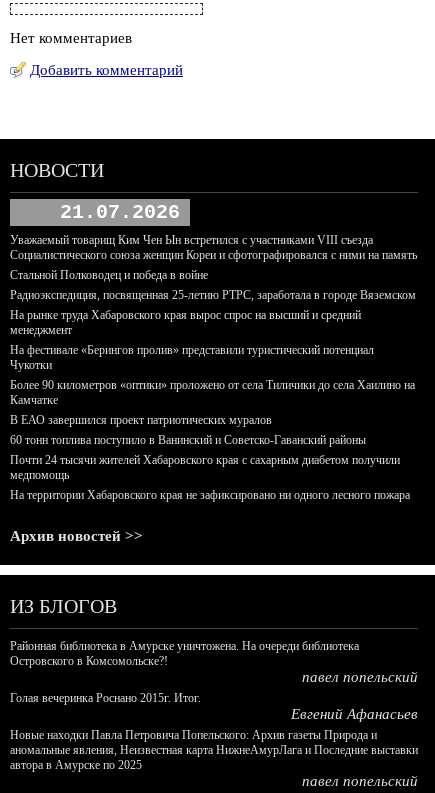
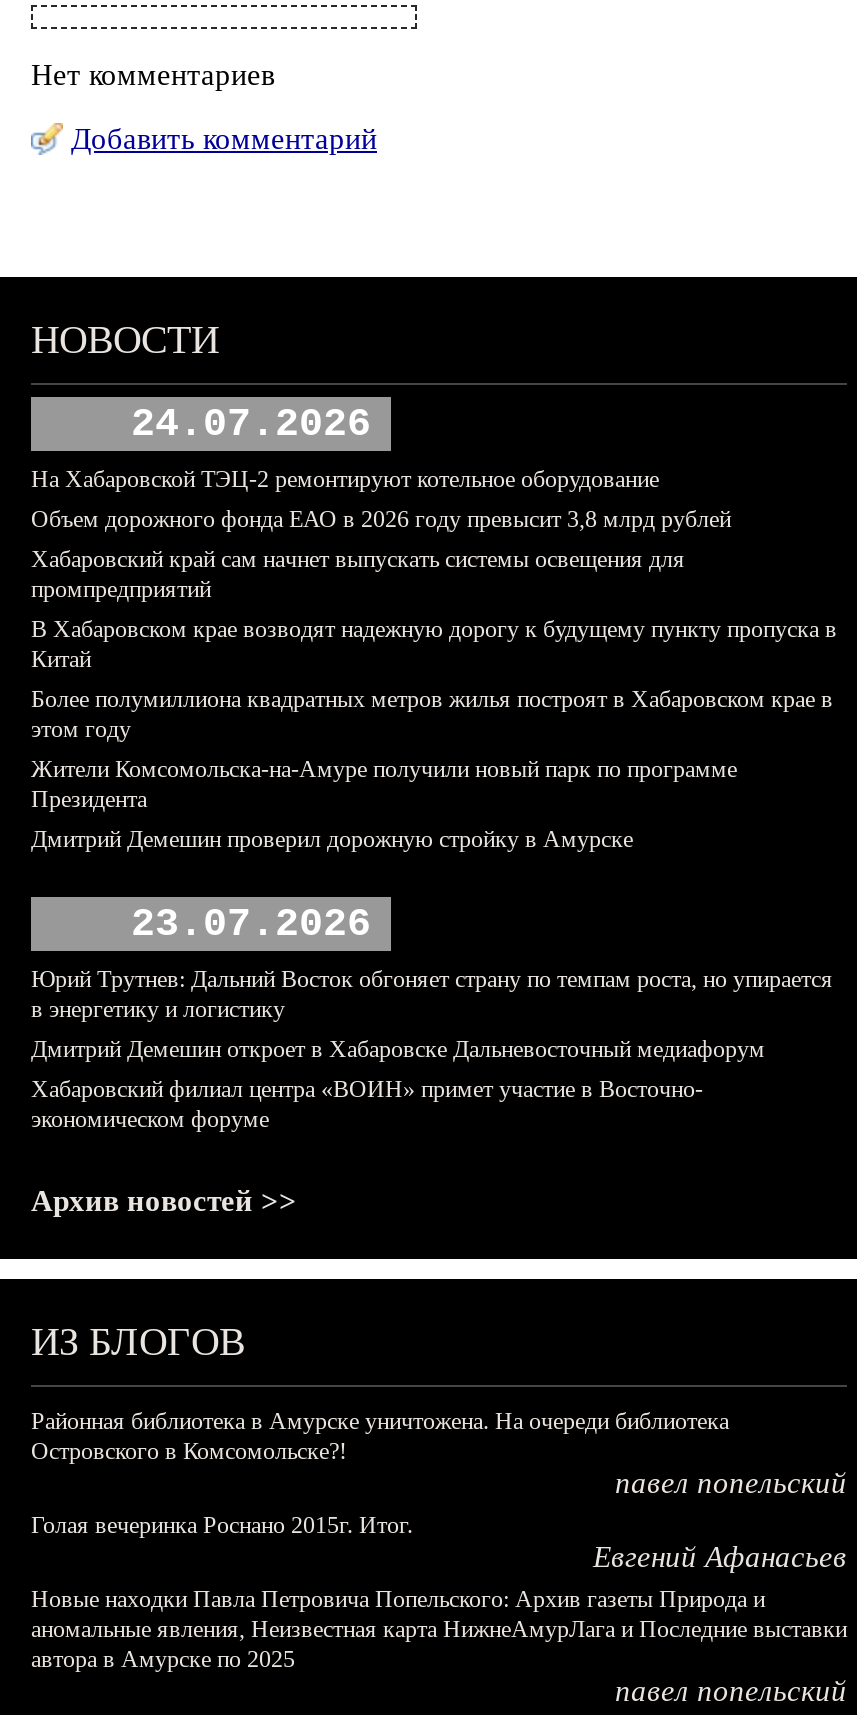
[10,201,417,502] 21.07.2026 | Уважаемый товарищ Ким Чен Ын встретился с участниками VIII съезда | Социалистического союза женщин Кореи и сфотографировался с ними на память | Стальной Полководец и победа в войне | Радиоэкспедиция, посвященная 25-летию РТРС, заработала в городе Вяземском | На рынке труда Хабаровского края вырос спрос на высший и средний | менеджмент | На фестивале «Берингов пролив» представили туристический потенциал | Чукотки | Более 90 километров «оптики» проложено от села Тиличики до села Хаилино на | Камчатке | В ЕАО завершился проект патриотических муралов | 60 тонн топлива поступило в Ванинский и Советско-Гаванский районы | Почти 24 тысячи жителей Хабаровского края с сахарным диабетом получили | медпомощь | На территории Хабаровского края не зафиксировано ни одного лесного пожара -> [31,401,837,1133] 24.07.2026 | На Хабаровской ТЭЦ-2 ремонтируют котельное оборудование | Объем дорожного фонда ЕАО в 2026 году превысит 3,8 млрд рублей | Хабаровский край сам начнет выпускать системы освещения для | промпредприятий | В Хабаровском крае возводят надежную дорогу к будущему пункту пропуска в | Китай | Более полумиллиона квадратных метров жилья построят в Хабаровском крае в | этом году | Жители Комсомольска-на-Амуре получили новый парк по программе | Президента | Дмитрий Демешин проверил дорожную стройку в Амурске | 23.07.2026 | Юрий Трутнев: Дальний Восток обгоняет страну по темпам роста, но упирается | в энергетику и логистику | Дмитрий Демешин откроет в Хабаровске Дальневосточный медиафорум | Хабаровский филиал центра «ВОИН» примет участие в Восточно- | экономическом форуме

